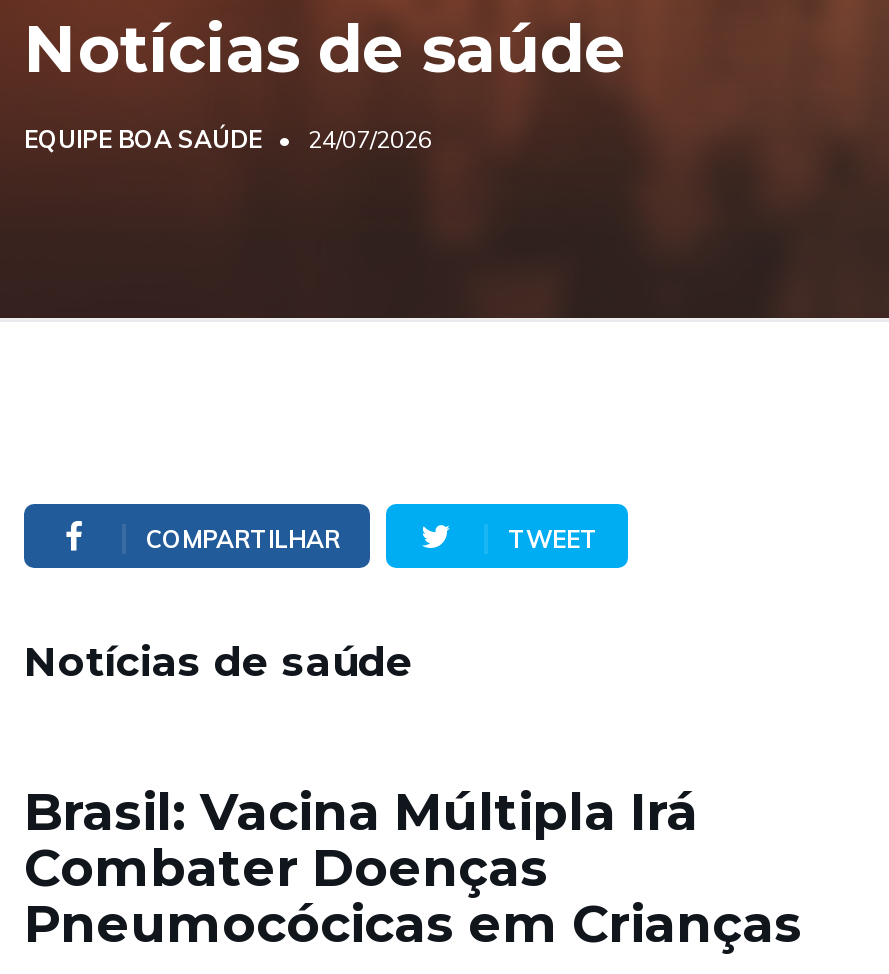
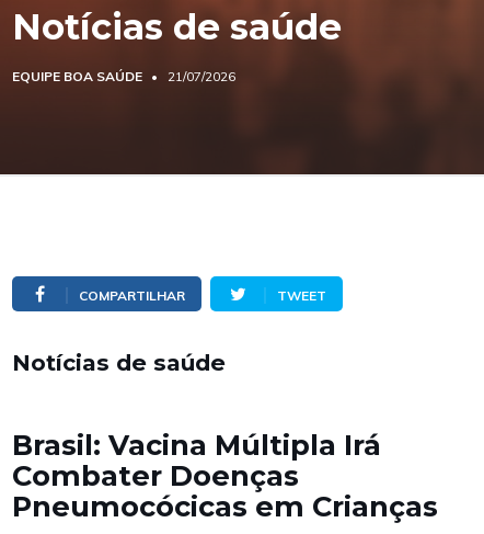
[24,124,432,154] EQUIPE BOA SAÚDE 24/07/2026 -> [12,68,235,84] EQUIPE BOA SAÚDE 21/07/2026

